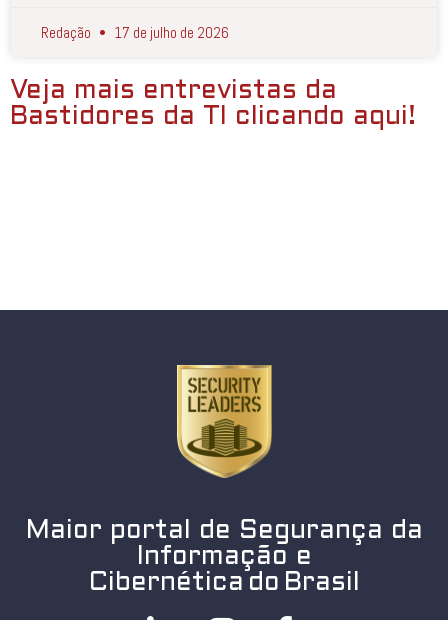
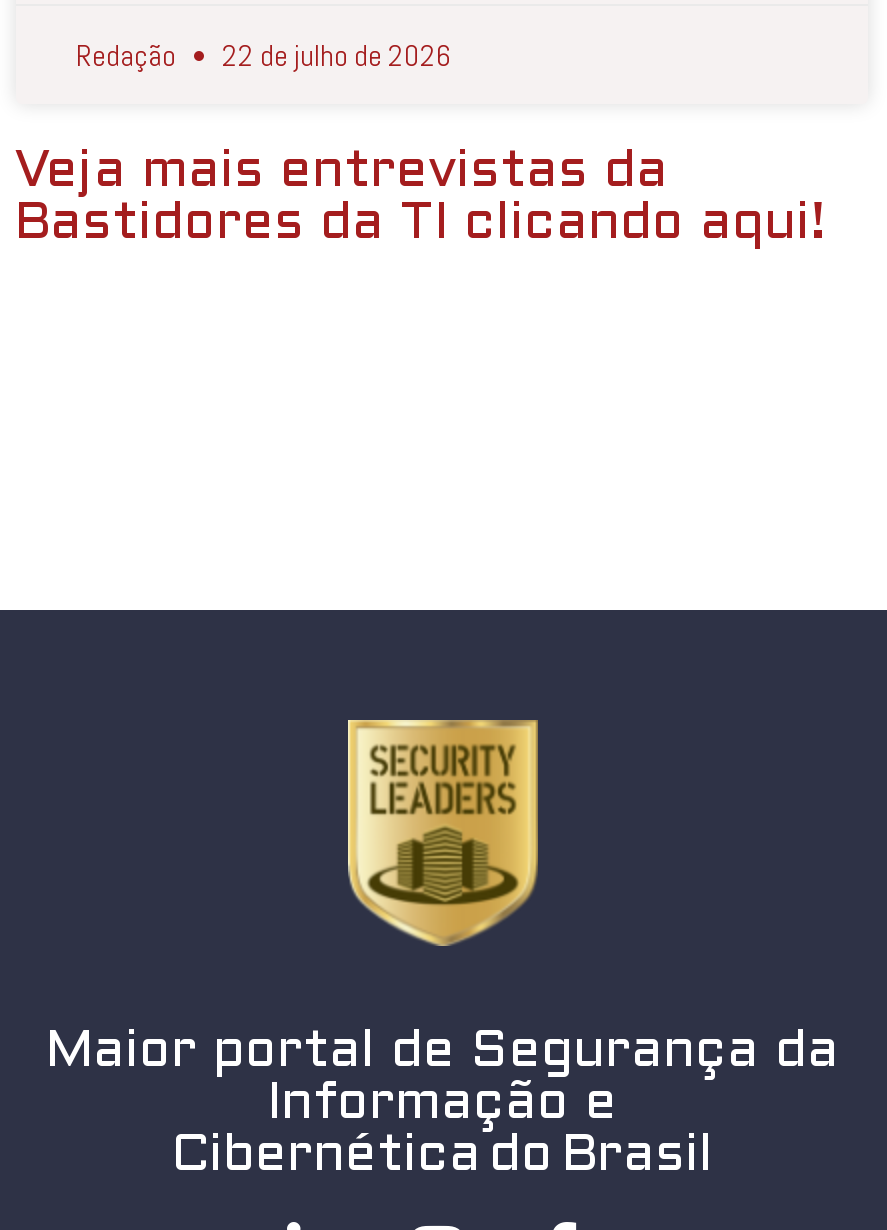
[41,23,229,42] Redação 17 de julho de 2026 -> [76,37,452,75] Redação 22 de julho de 2026

